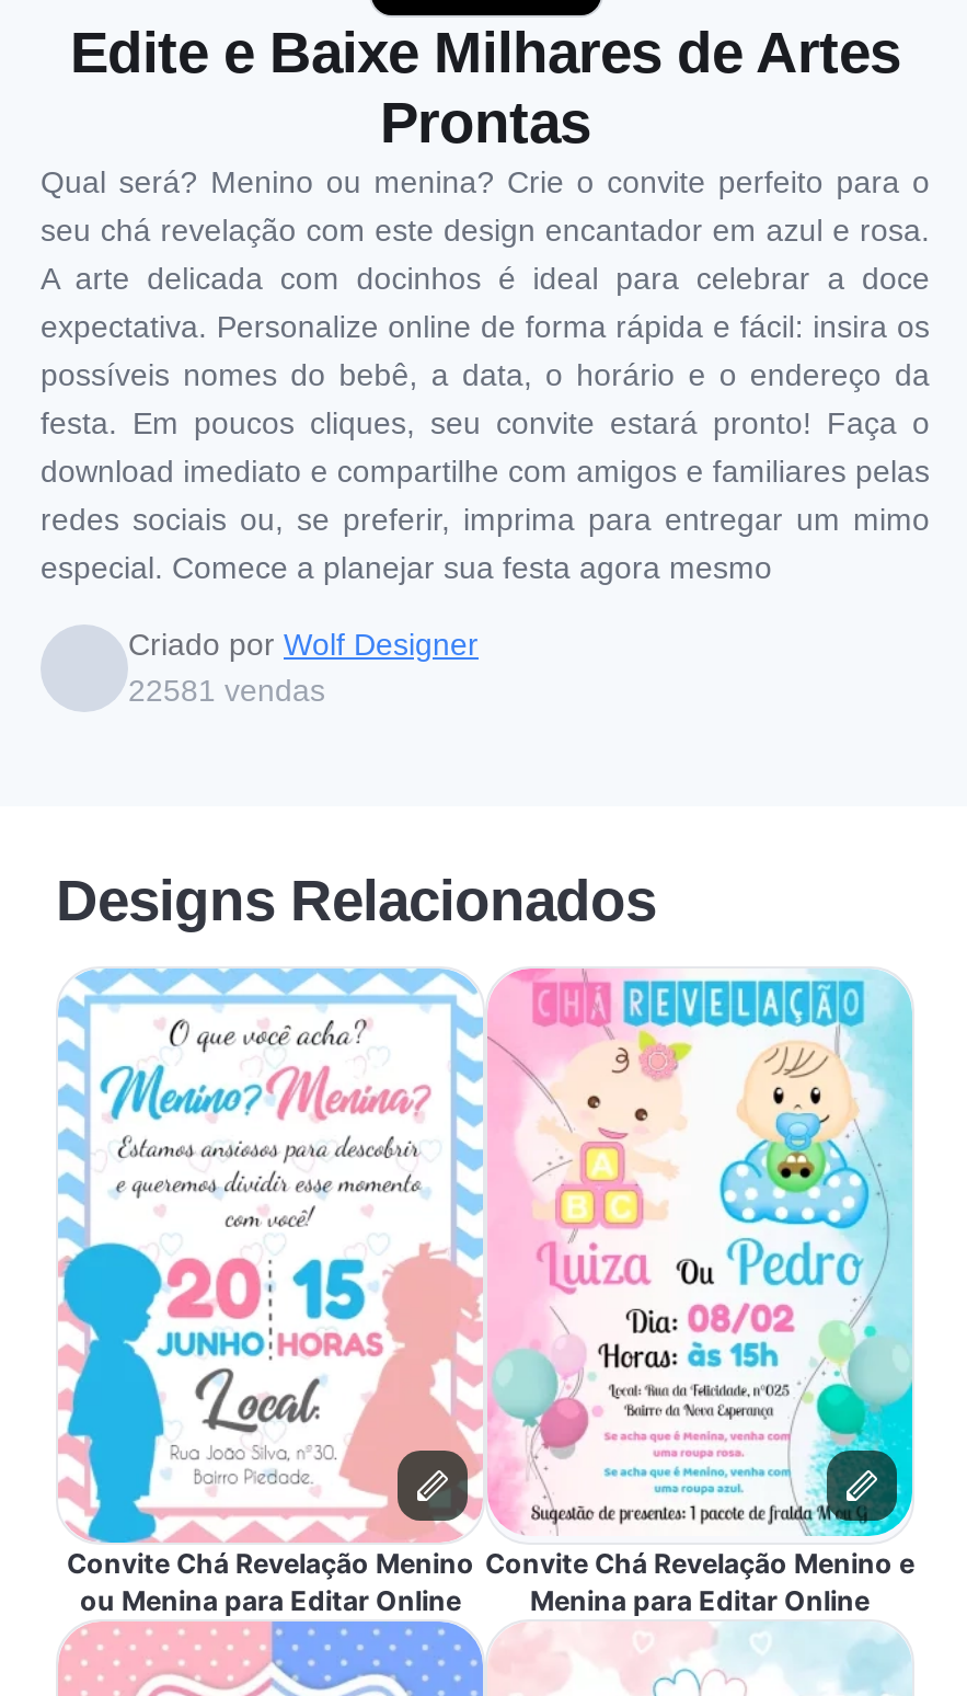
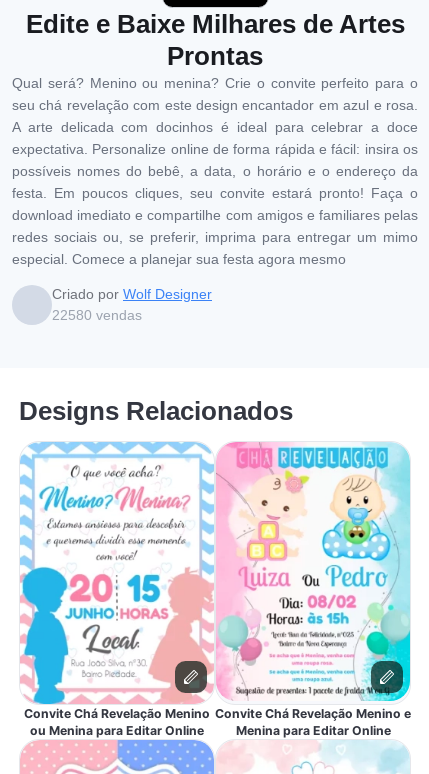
[128,674,325,709] 22581 vendas -> [52,307,142,323] 22580 vendas

